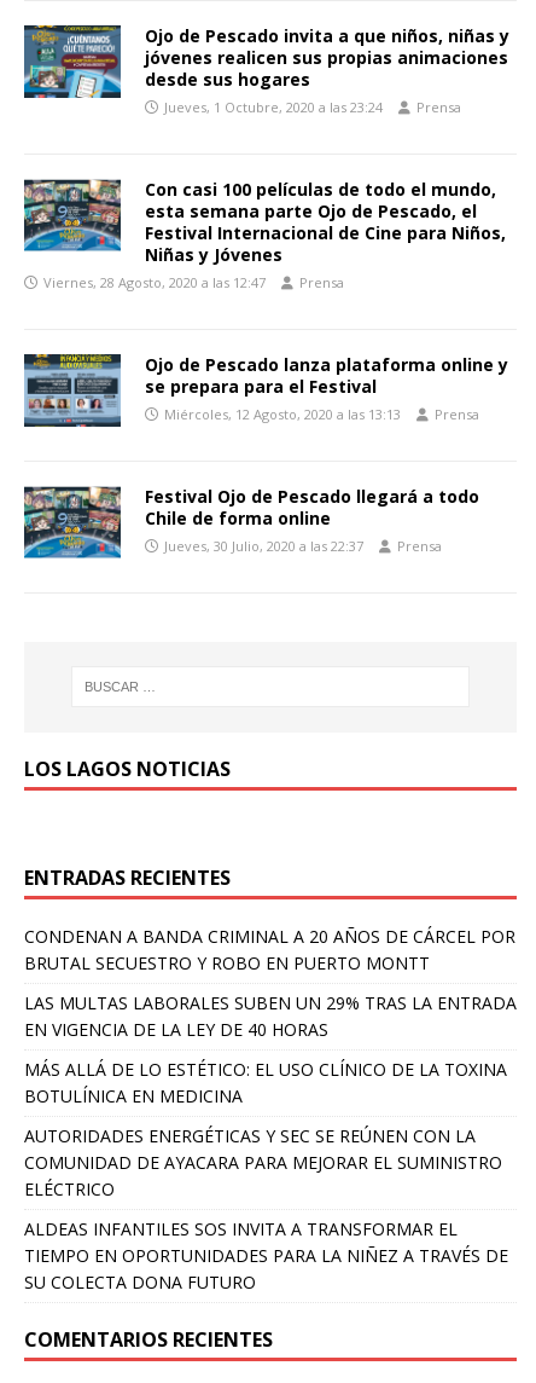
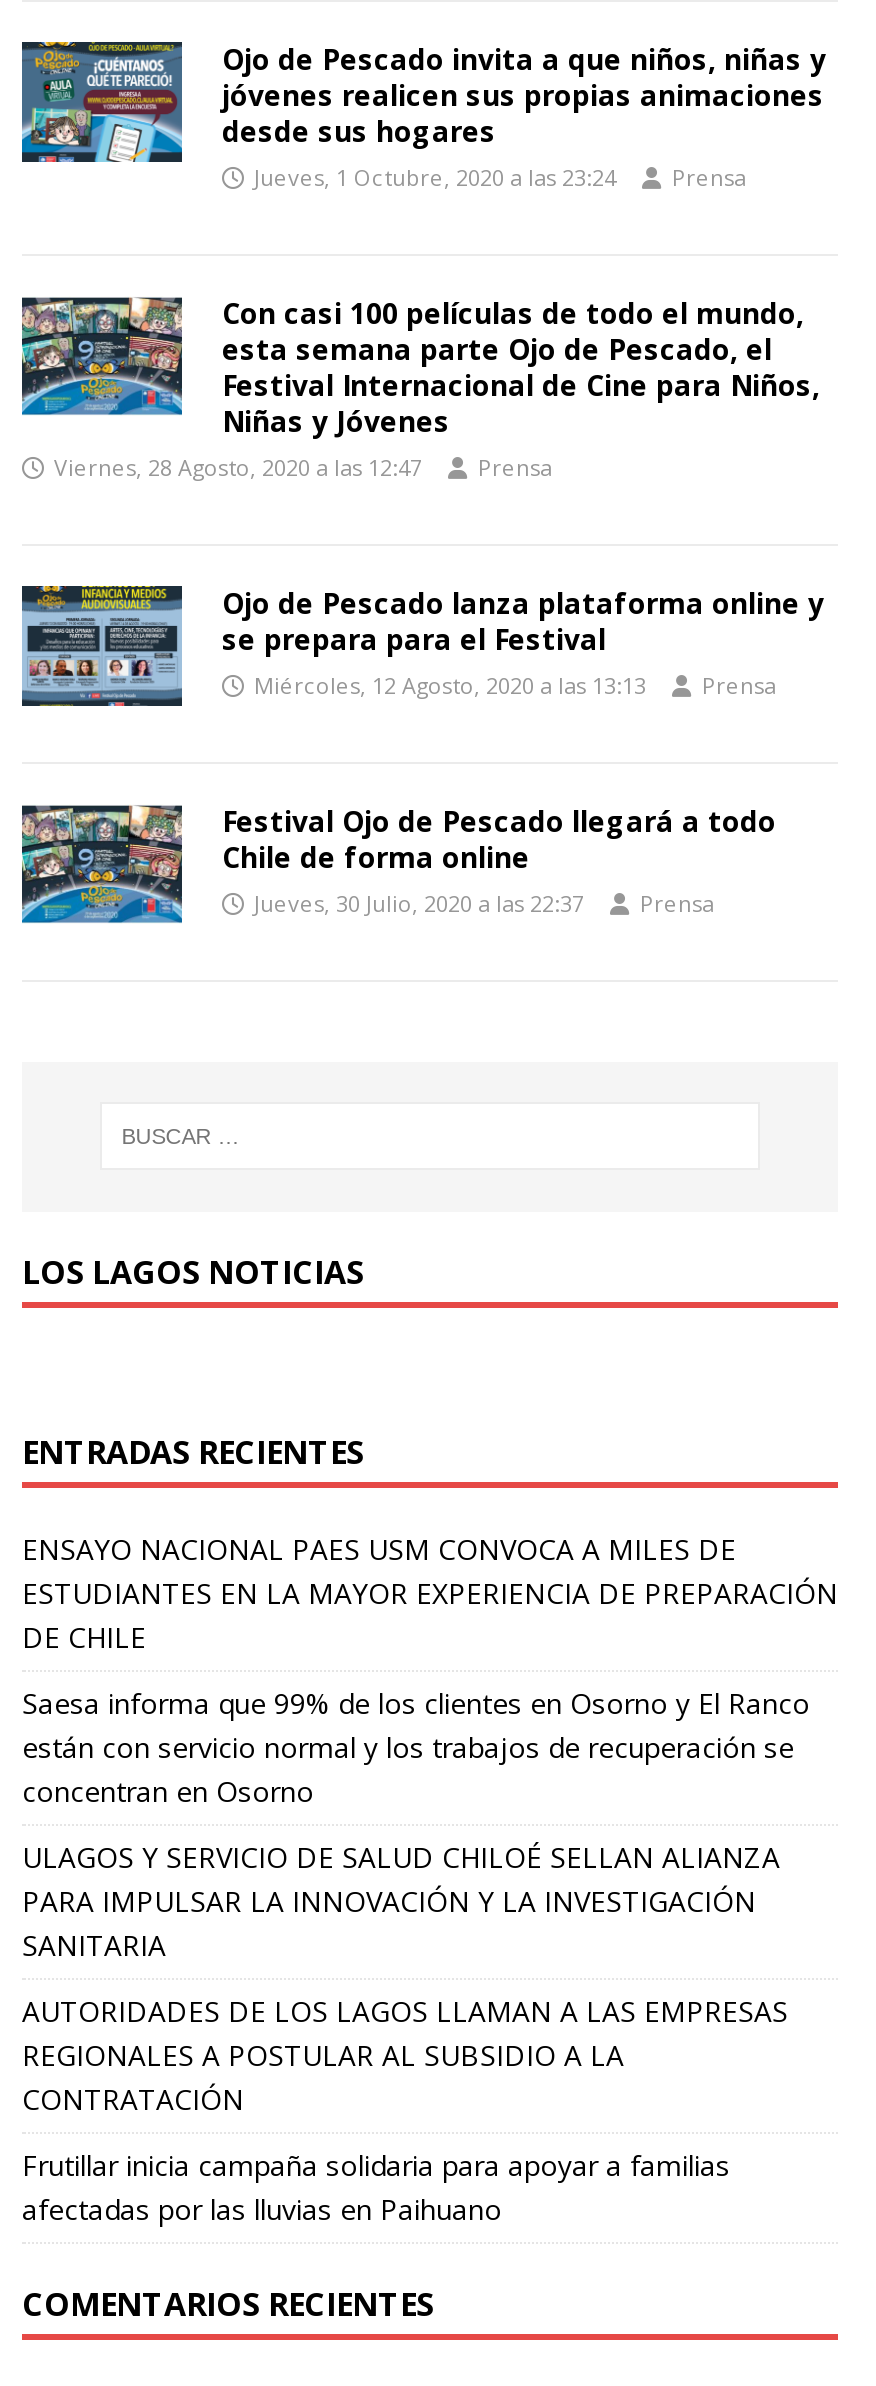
[24,925,515,974] CONDENAN A BANDA CRIMINAL A 20 AÑOS DE CÁRCEL POR | BRUTAL SECUESTRO Y ROBO EN PUERTO MONTT -> [22,1530,838,1656] ENSAYO NACIONAL PAES USM CONVOCA A MILES DE | ESTUDIANTES EN LA MAYOR EXPERIENCIA DE PREPARACIÓN | DE CHILE
[24,991,517,1041] LAS MULTAS LABORALES SUBEN UN 29% TRAS LA ENTRADA | EN VIGENCIA DE LA LEY DE 40 HORAS -> [22,1684,810,1810] Saesa informa que 99% de los clientes en Osorno y El Ranco | están con servicio normal y los trabajos de recuperación se | concentran en Osorno
[24,1058,507,1107] MÁS ALLÁ DE LO ESTÉTICO: EL USO CLÍNICO DE LA TOXINA | BOTULÍNICA EN MEDICINA -> [22,1838,780,1964] ULAGOS Y SERVICIO DE SALUD CHILOÉ SELLAN ALIANZA | PARA IMPULSAR LA INNOVACIÓN Y LA INVESTIGACIÓN | SANITARIA
[24,1124,502,1200] AUTORIDADES ENERGÉTICAS Y SEC SE REÚNEN CON LA | COMUNIDAD DE AYACARA PARA MEJORAR EL SUMINISTRO | ELÉCTRICO -> [22,1992,788,2118] AUTORIDADES DE LOS LAGOS LLAMAN A LAS EMPRESAS | REGIONALES A POSTULAR AL SUBSIDIO A LA | CONTRATACIÓN
[24,1217,508,1293] ALDEAS INFANTILES SOS INVITA A TRANSFORMAR EL | TIEMPO EN OPORTUNIDADES PARA LA NIÑEZ A TRAVÉS DE | SU COLECTA DONA FUTURO -> [22,2146,730,2228] Frutillar inicia campaña solidaria para apoyar a familias | afectadas por las lluvias en Paihuano

